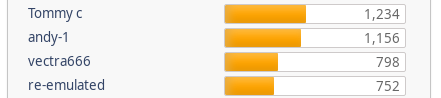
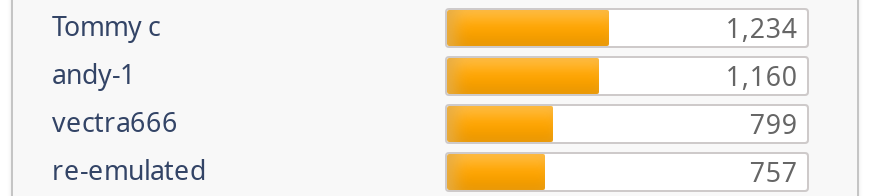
[364,28,400,46] 1,156 -> [726,57,798,93] 1,160
[376,52,400,70] 798 -> [750,105,798,141] 799
[376,76,400,94] 752 -> [750,153,798,189] 757

